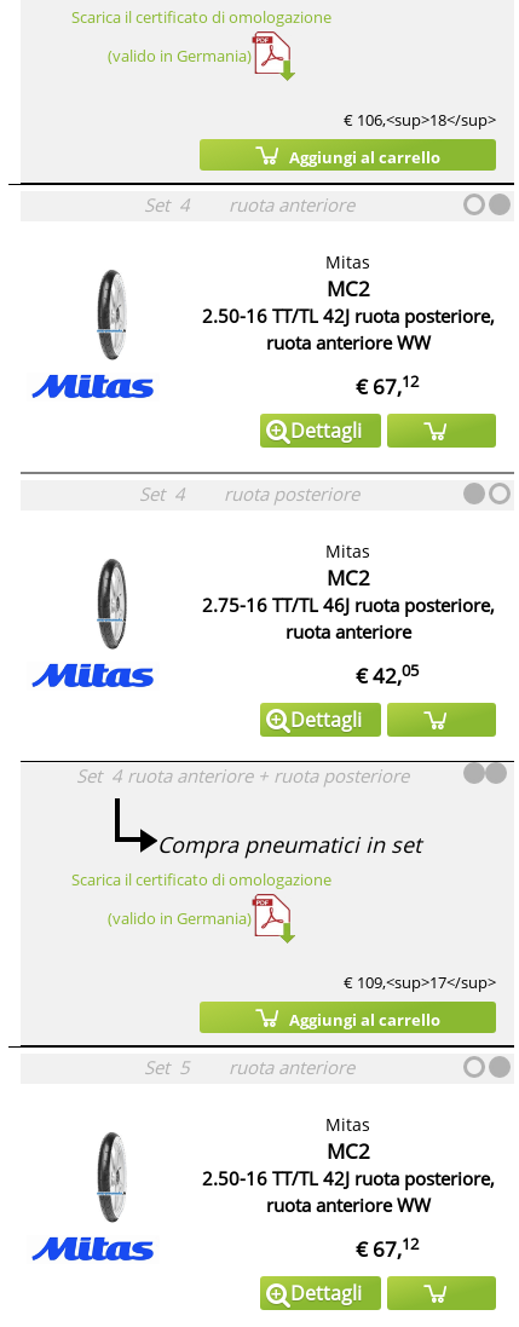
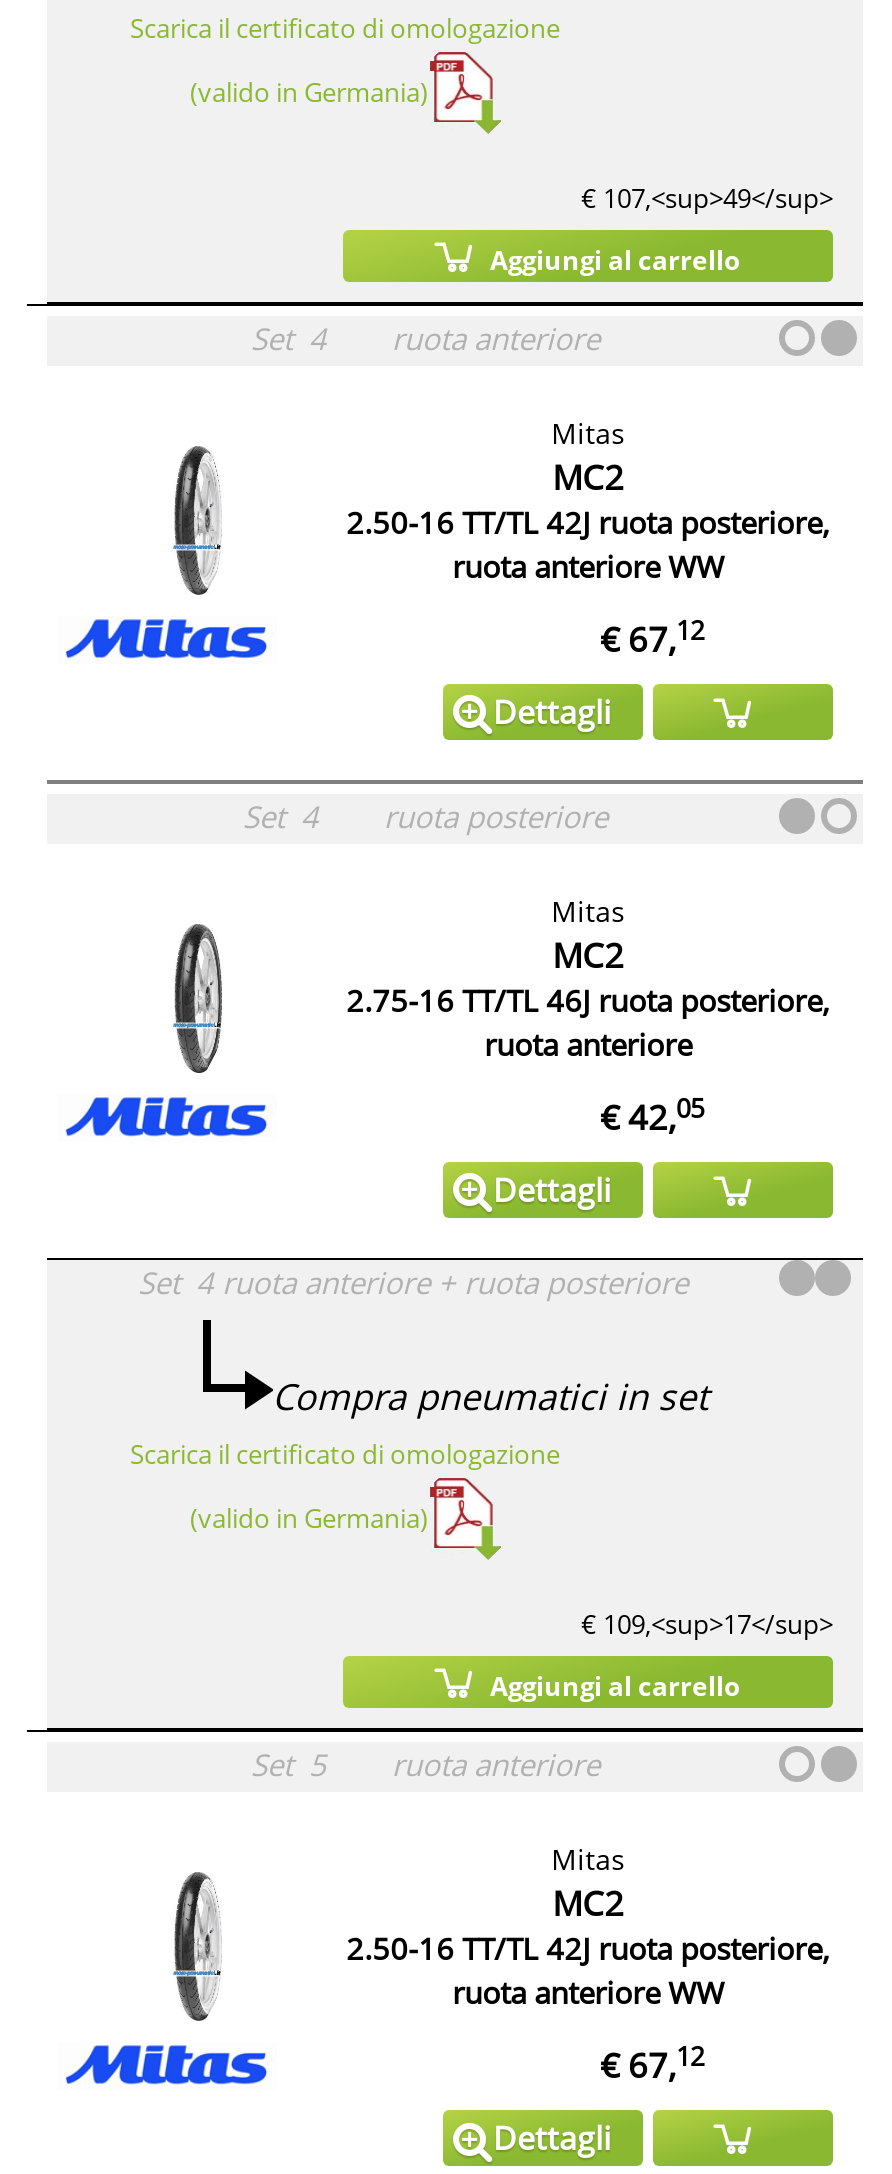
[344,109,496,130] € 106,<sup>18</sup> -> [581,179,833,215] € 107,<sup>49</sup>

